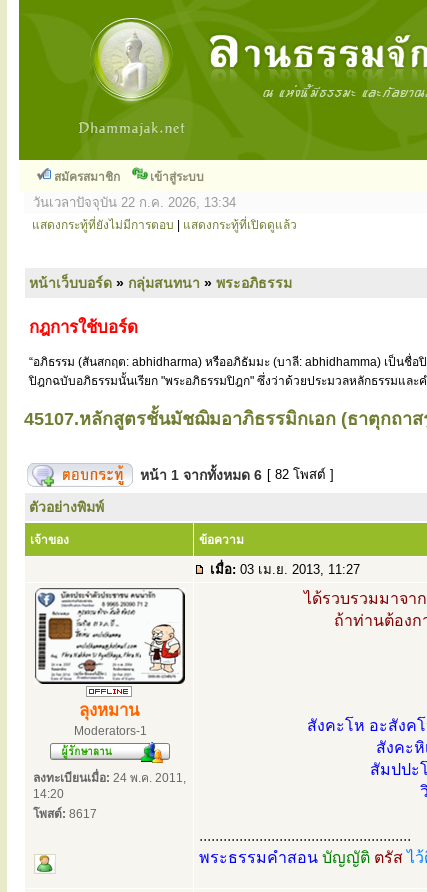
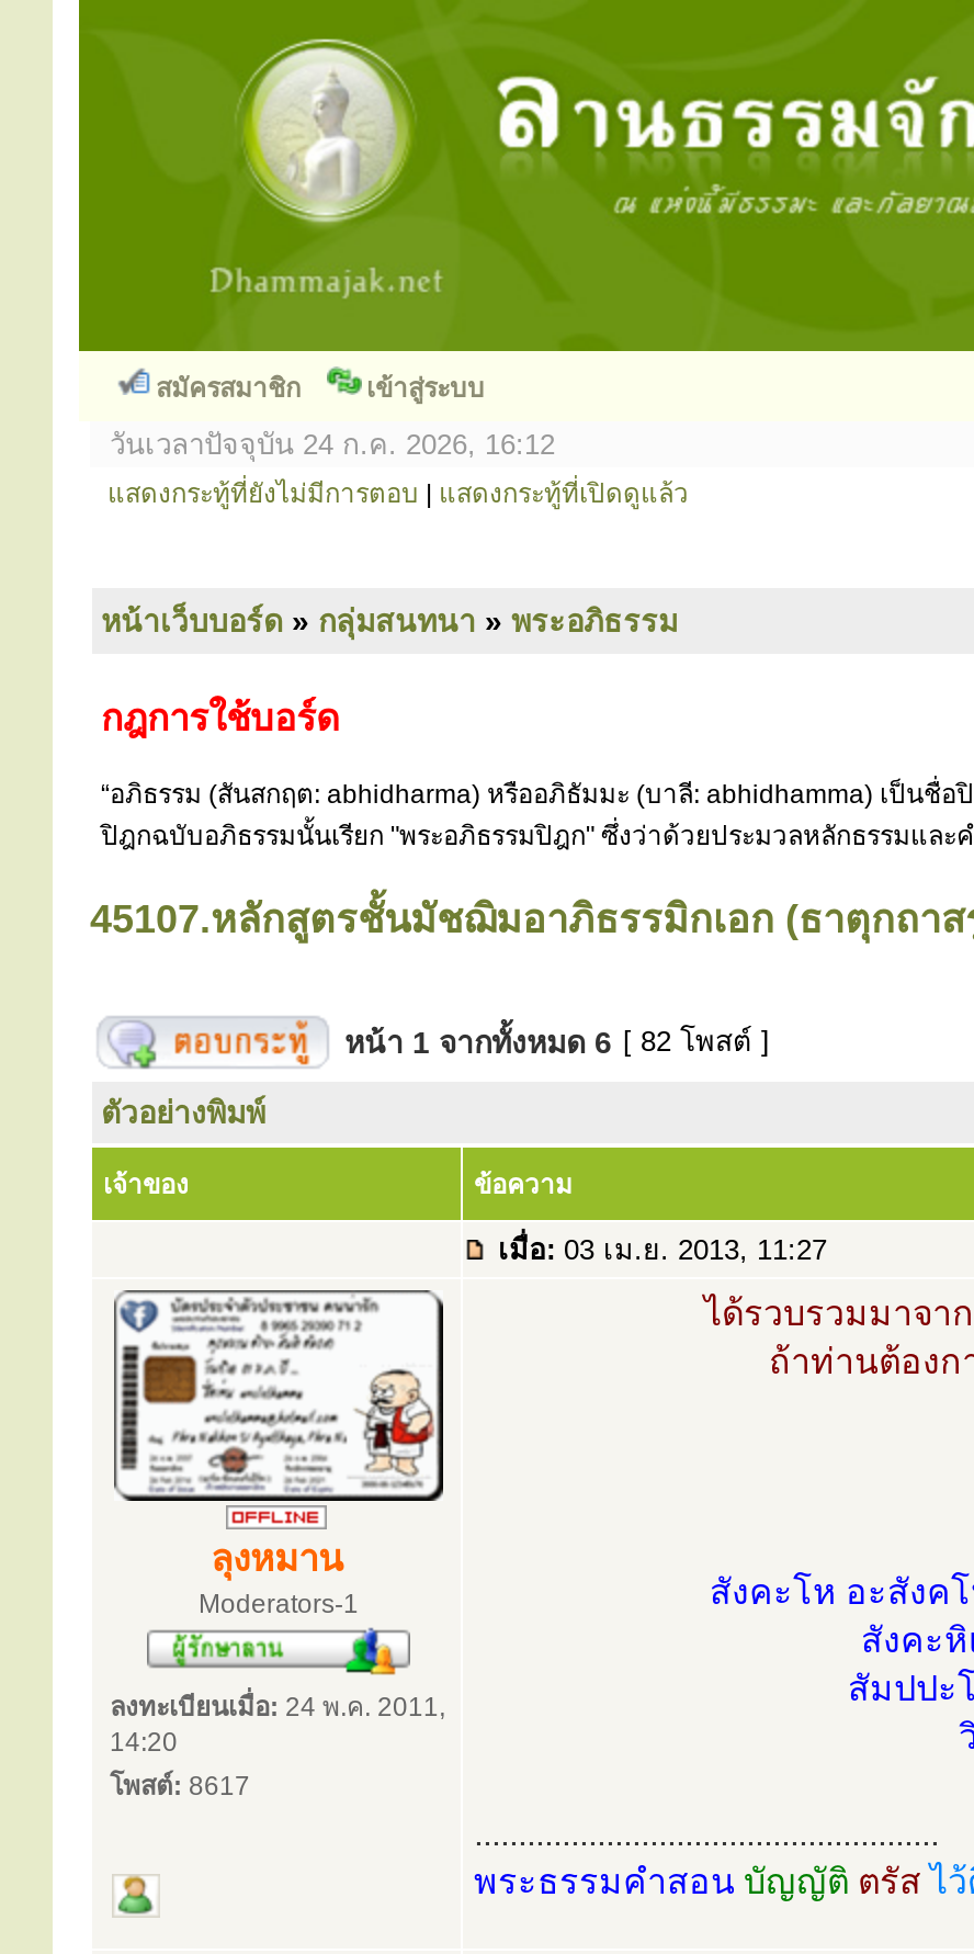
[33,195,244,210] วันเวลาปัจจุบัน 22 ก.ค. 2026, 13:34 -> [110,428,573,461] วันเวลาปัจจุบัน 24 ก.ค. 2026, 16:12

